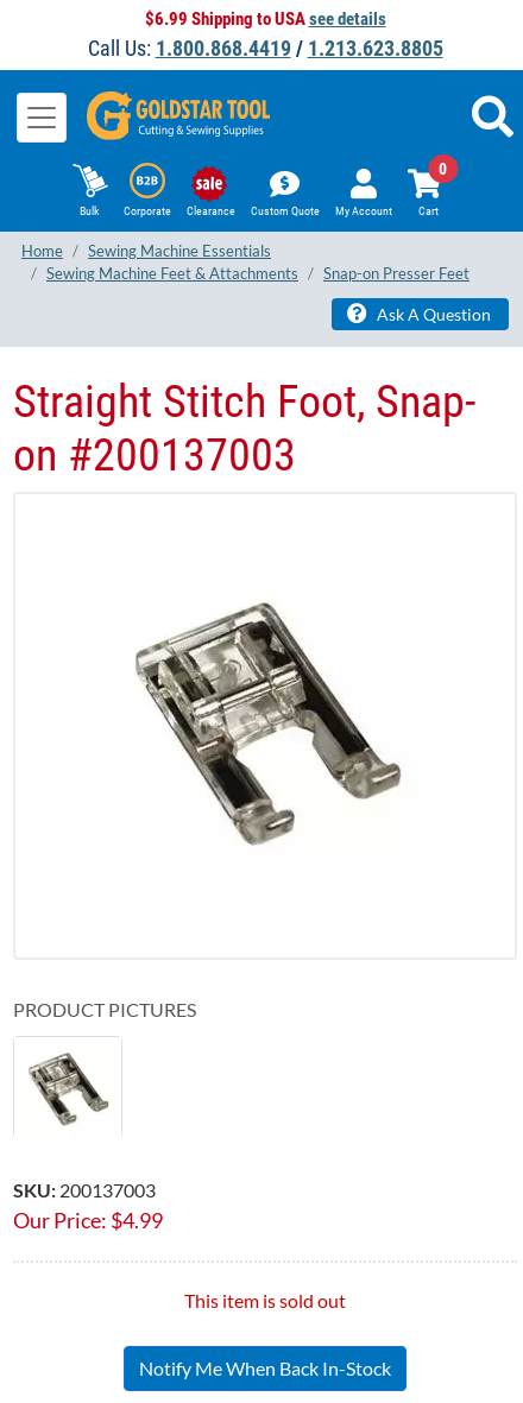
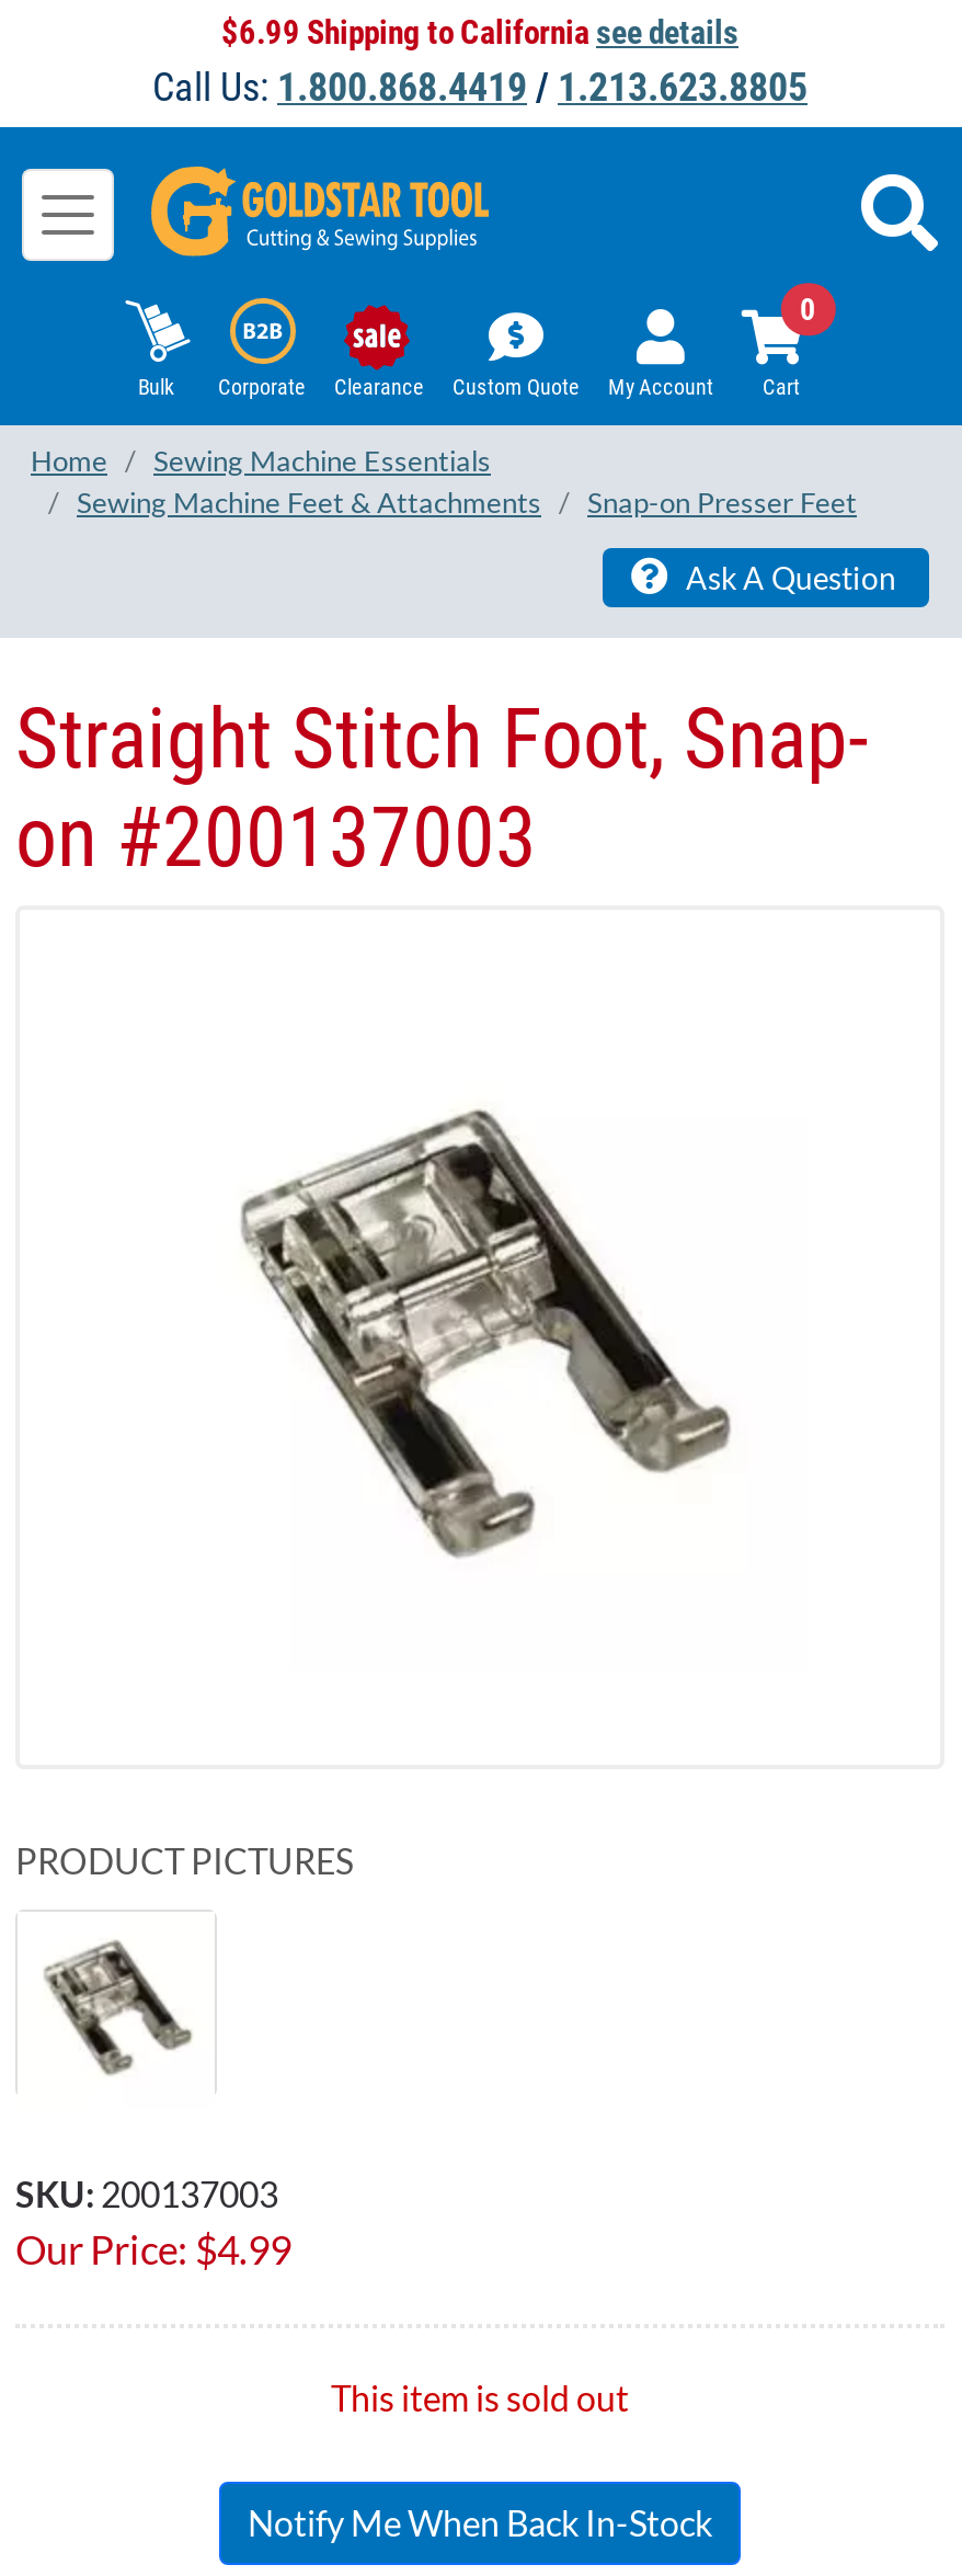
[144,8,386,30] $6.99 Shipping to USA see details -> [221,13,738,53] $6.99 Shipping to California see details

